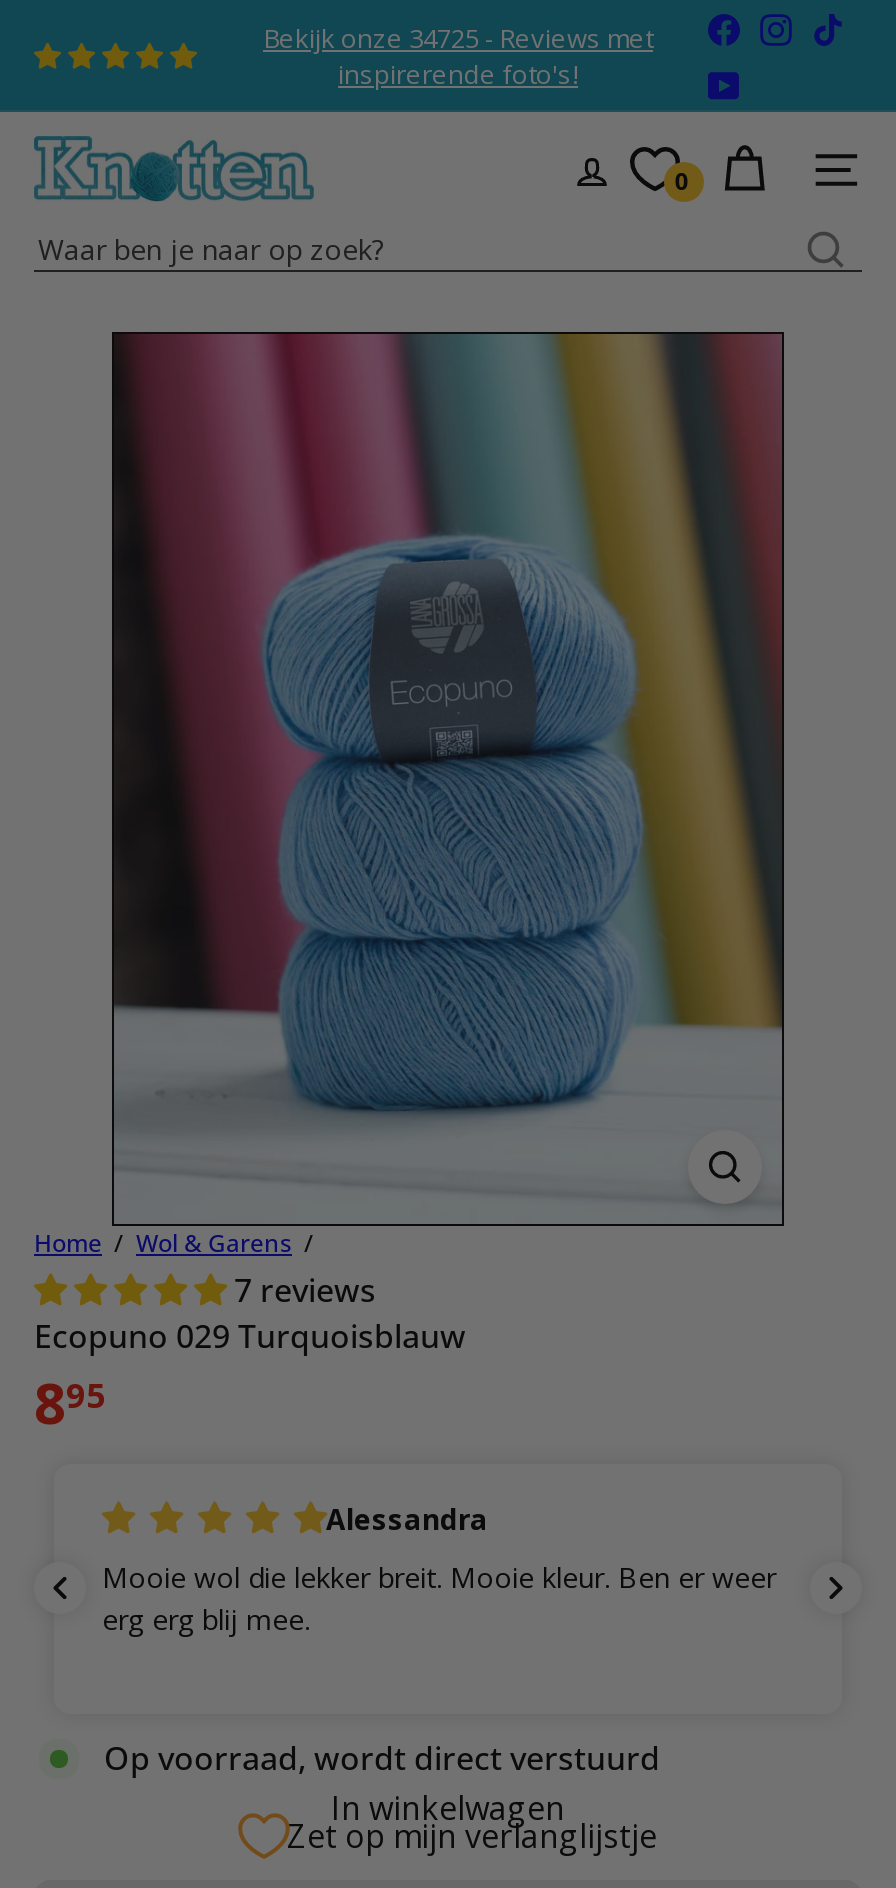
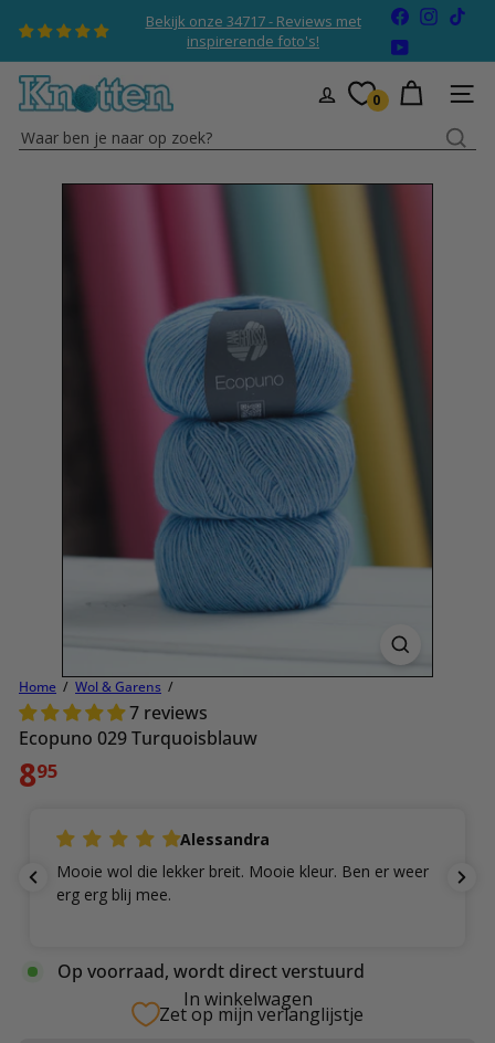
[263,20,653,56] Bekijk onze 34725 - Reviews met -> [145,11,361,31] Bekijk onze 34717 - Reviews met

